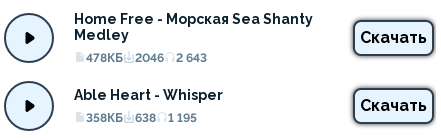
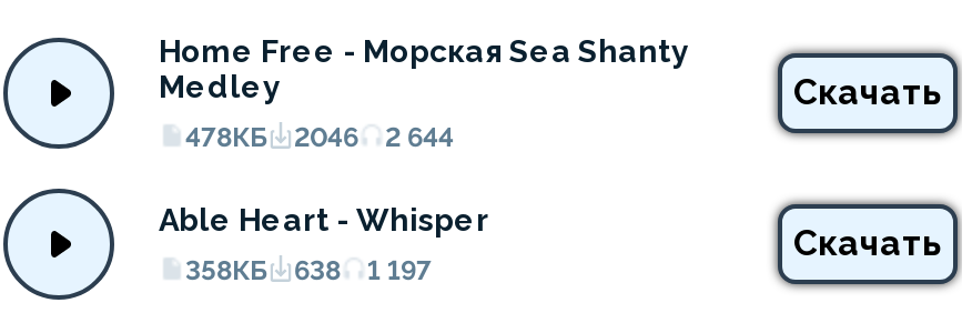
[86,51,207,65] 478КБ 2046 2 643 -> [185,122,454,153] 478КБ 2046 2 644
[86,111,197,125] 358КБ 638 1 195 -> [185,255,432,286] 358КБ 638 1 197

